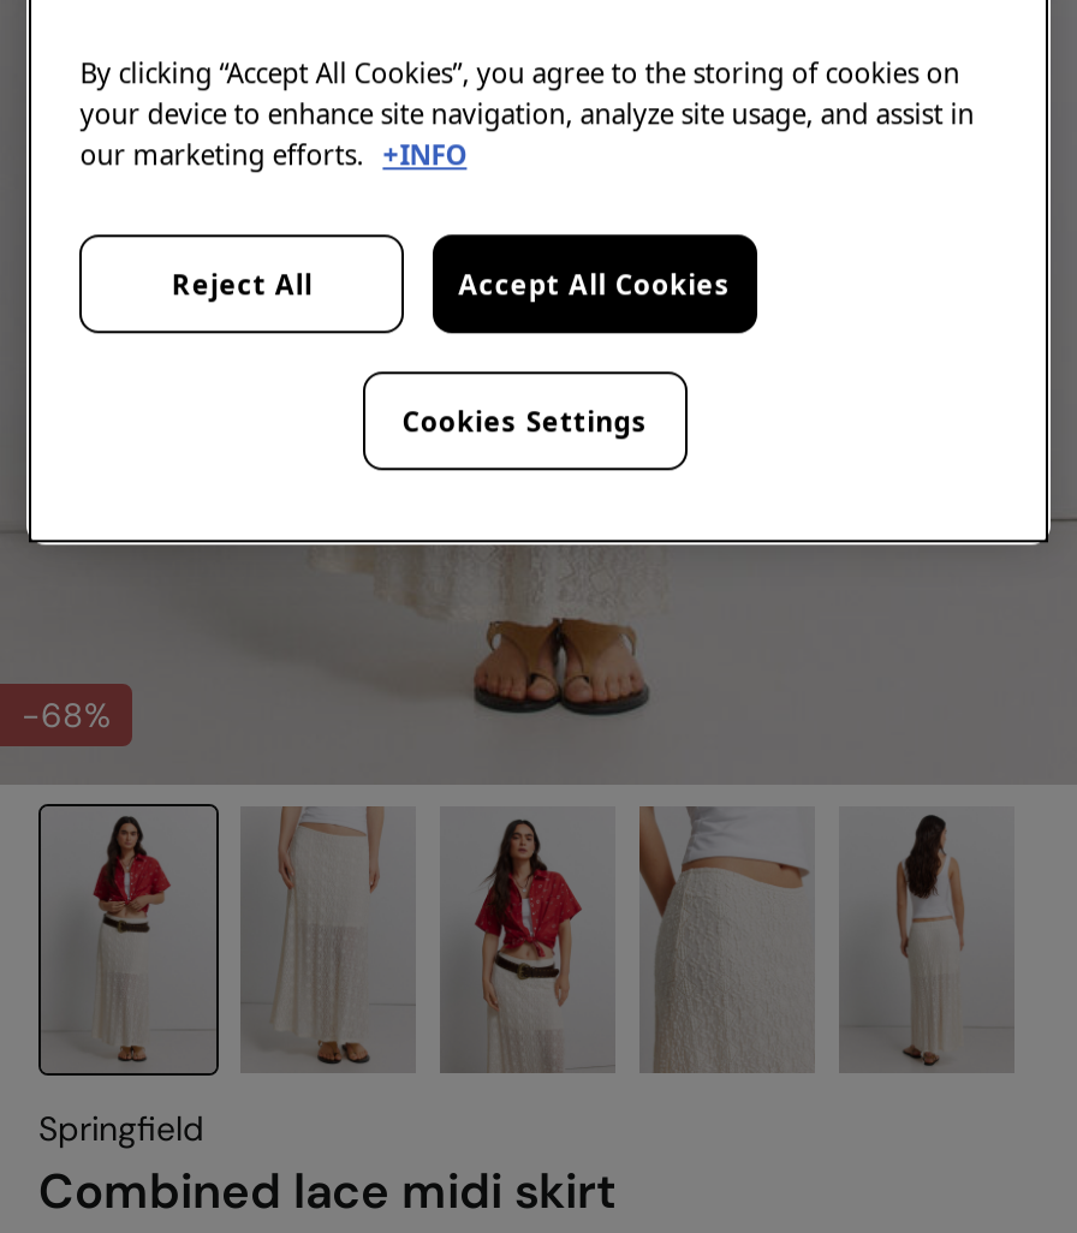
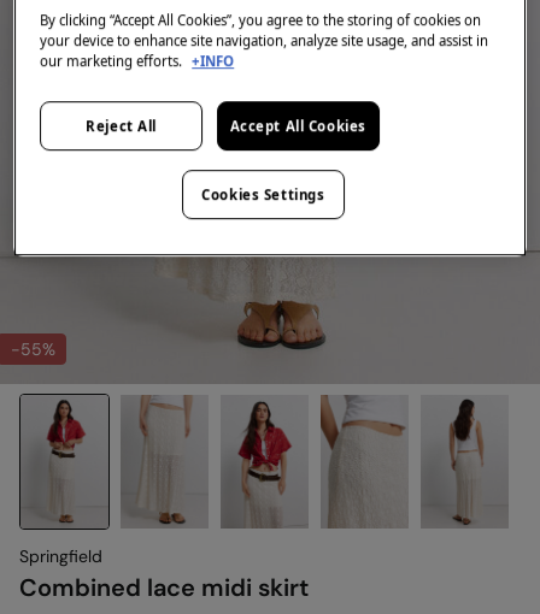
[22,693,111,737] -68% -> [11,338,55,360] -55%

